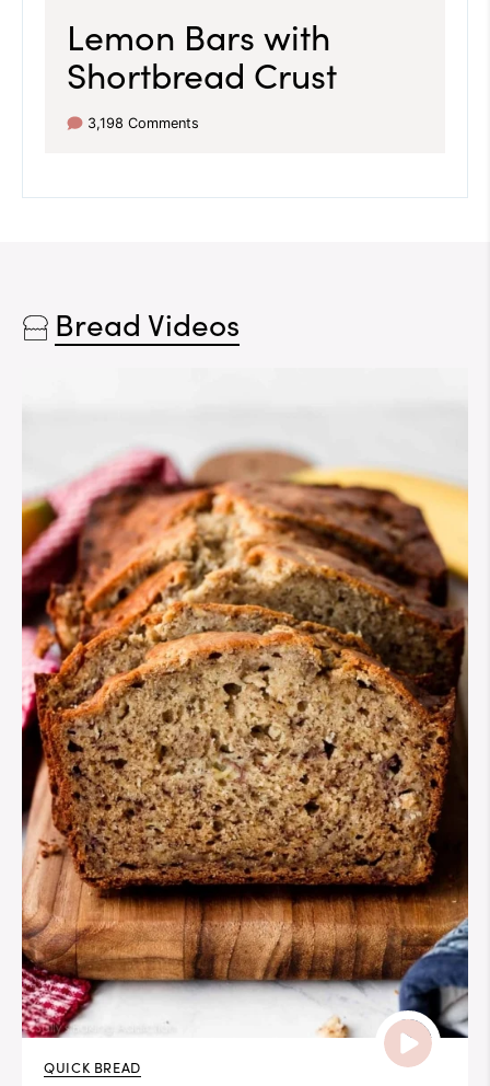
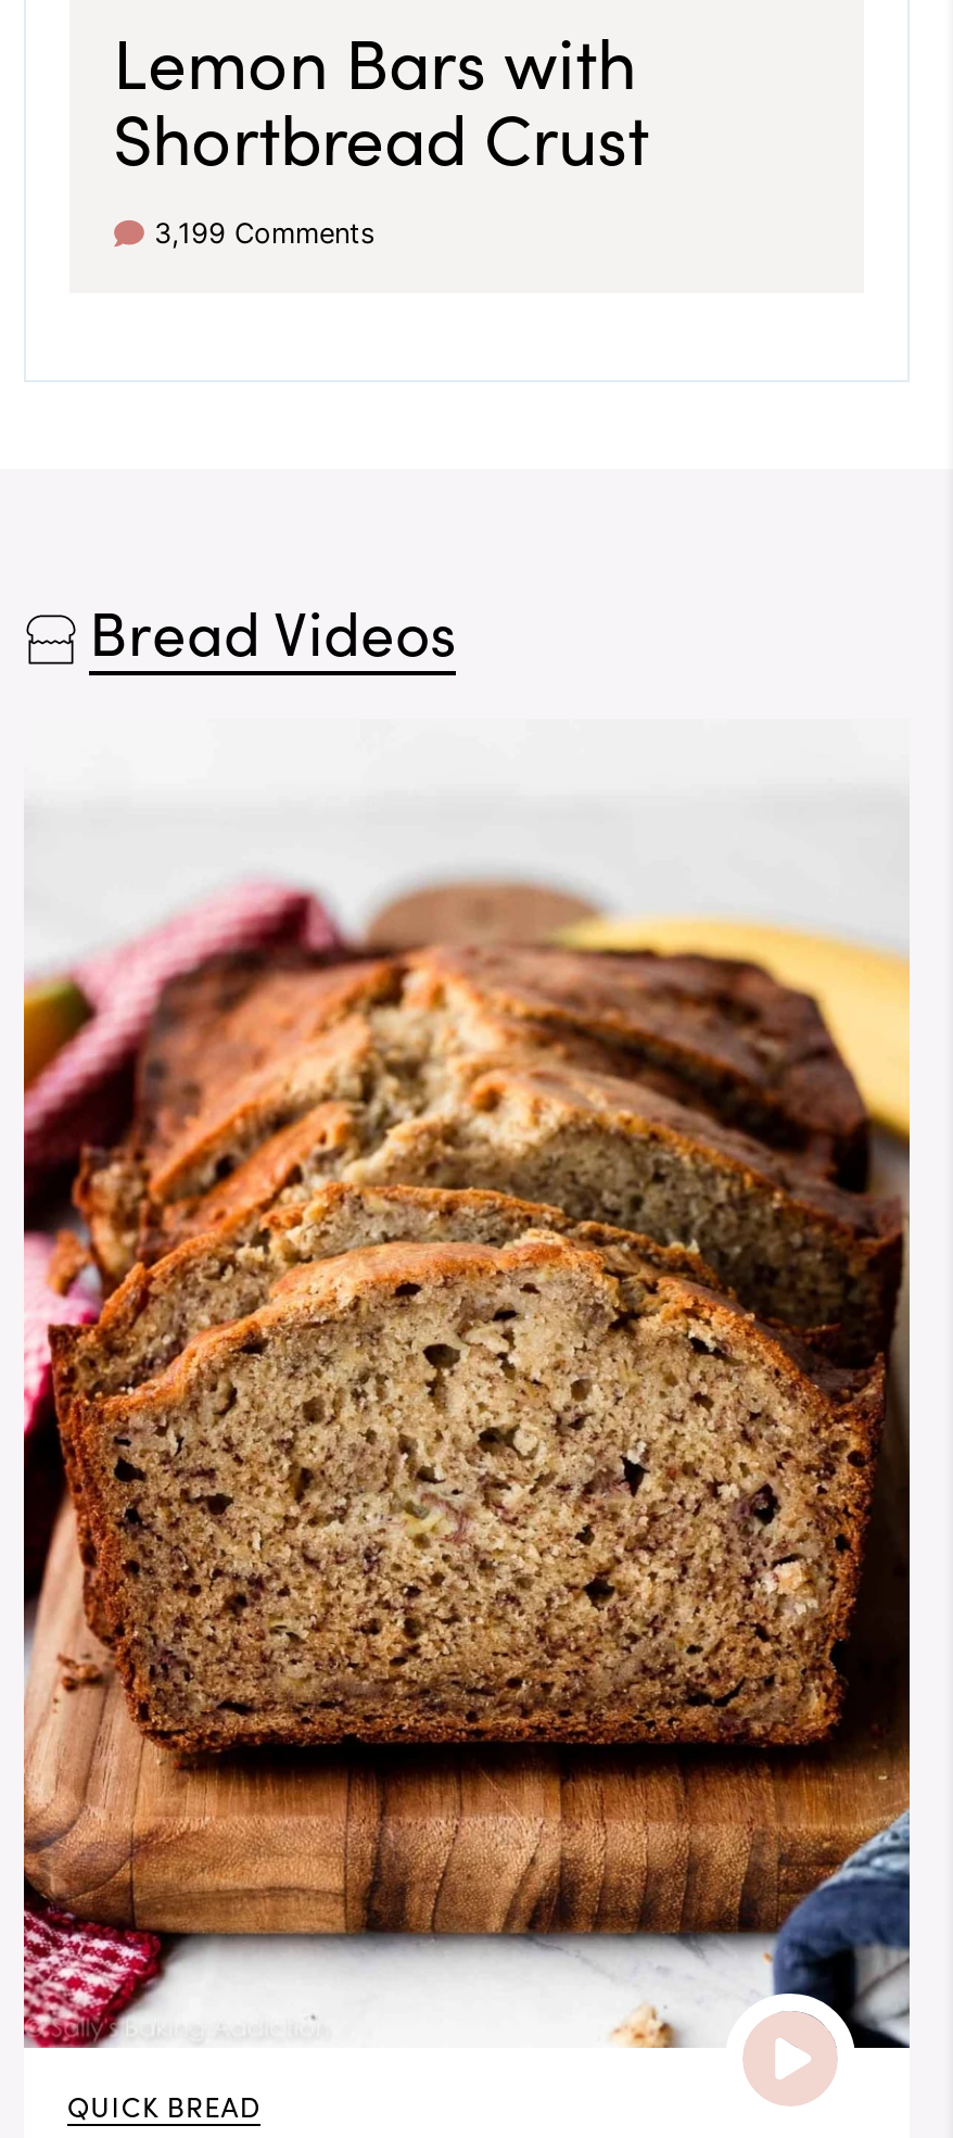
[87,115,199,131] 3,198 Comments -> [154,217,376,250] 3,199 Comments

